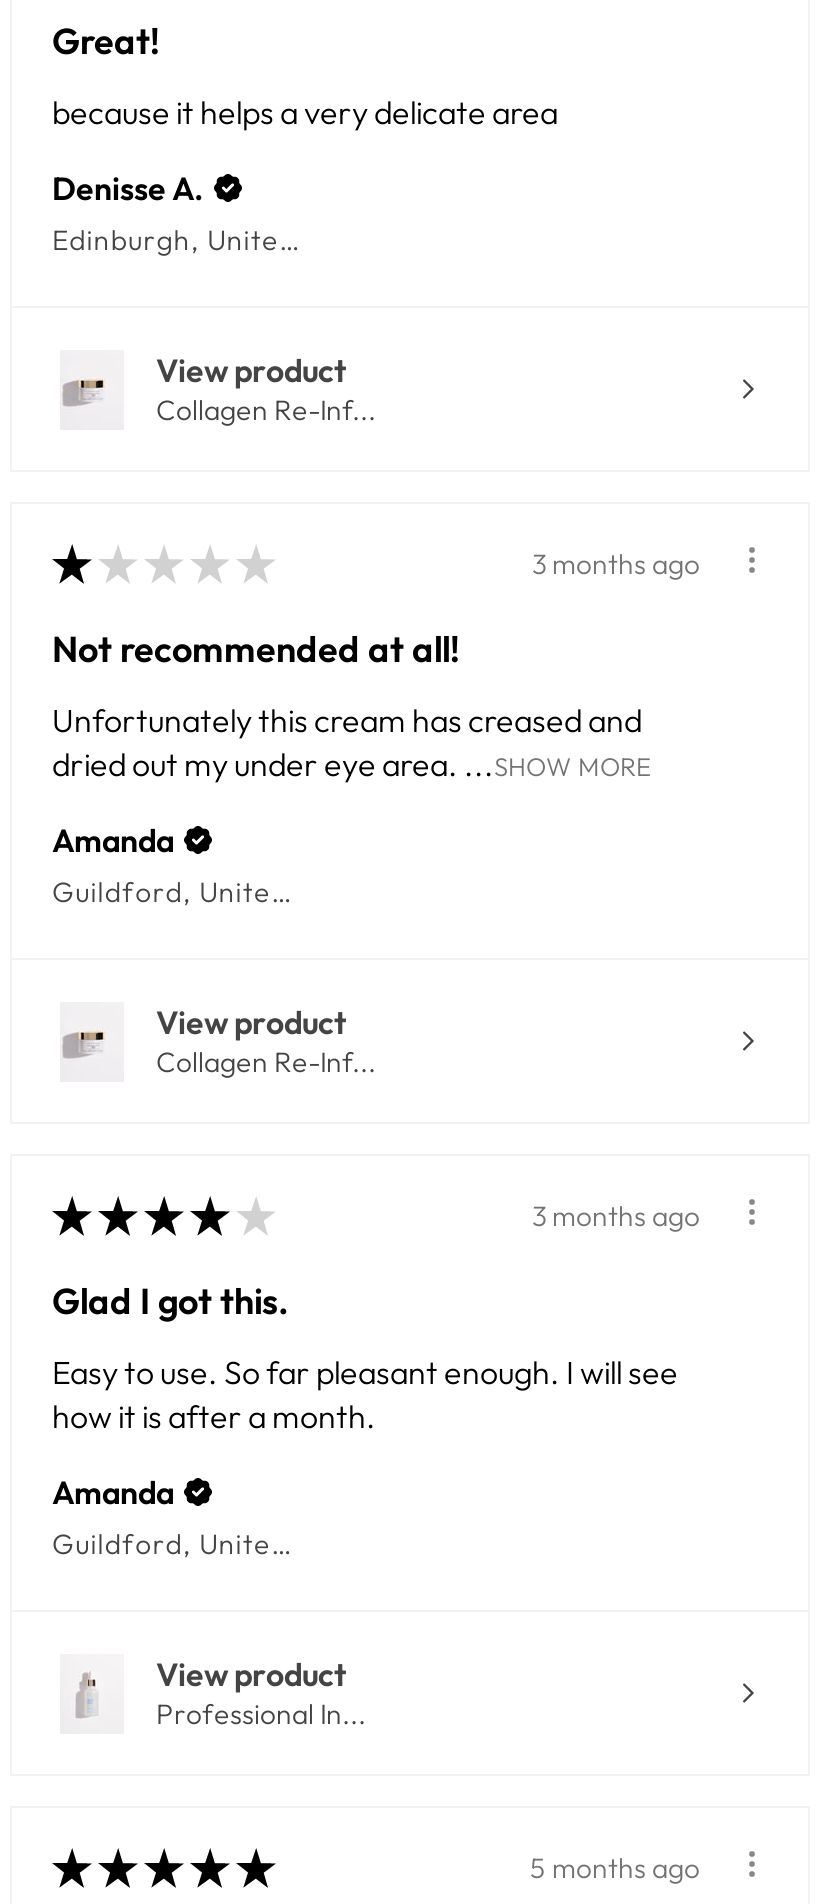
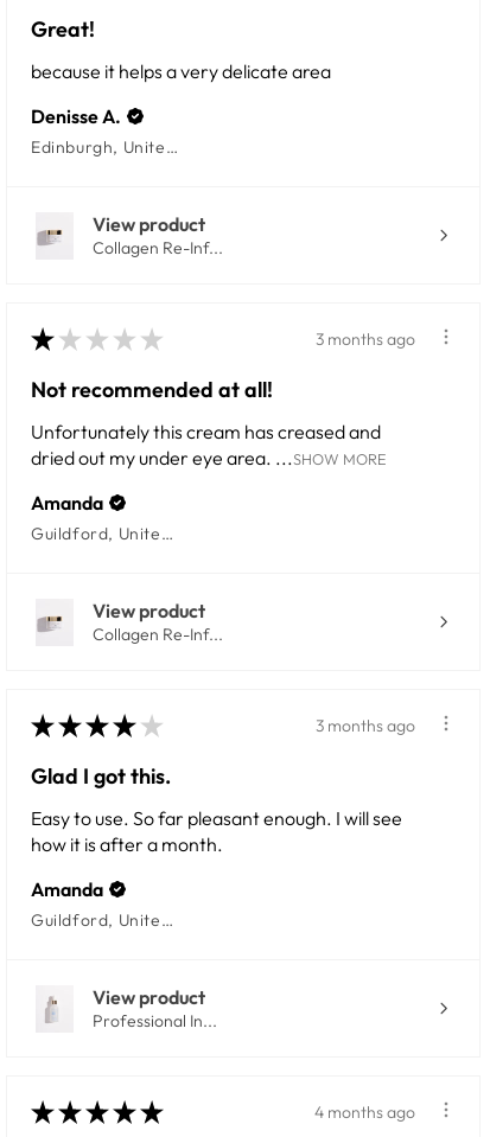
[530,1849,700,1885] 5 months ago -> [314,1101,415,1122] 4 months ago

